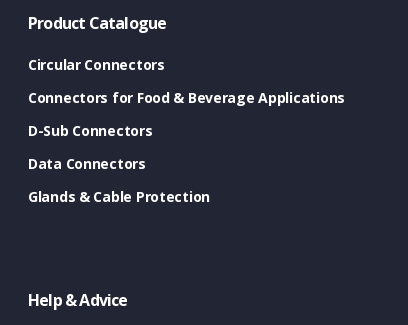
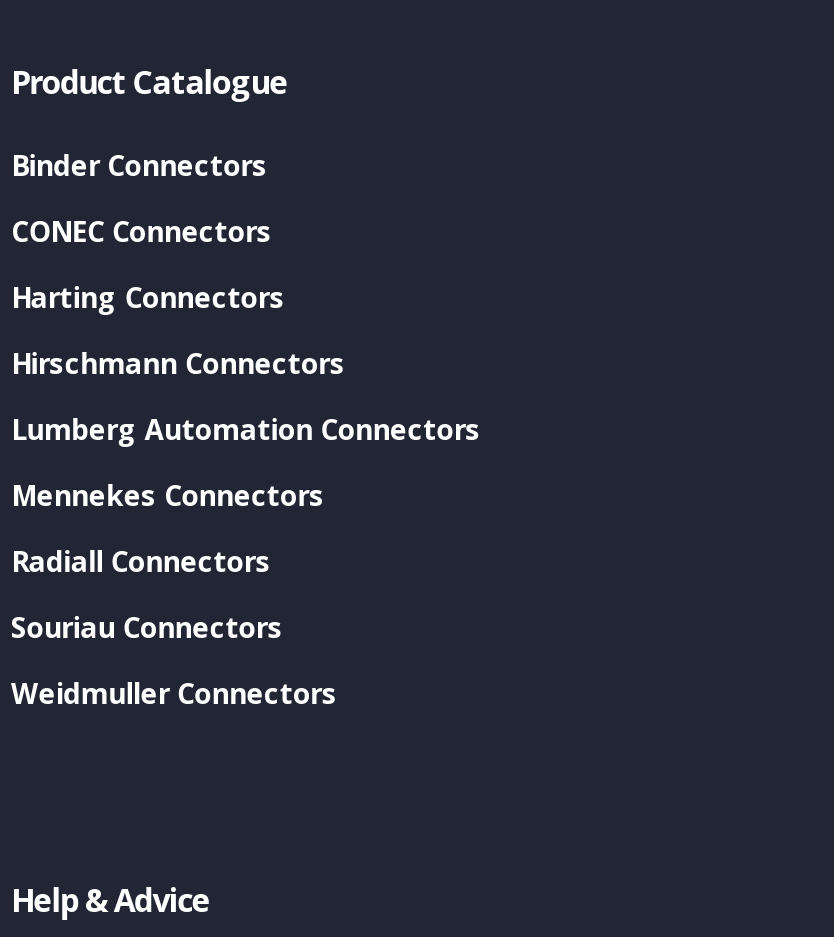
[28,55,345,206] Circular Connectors | Connectors for Food & Beverage Applications | D-Sub Connectors | Data Connectors | Glands & Cable Protection -> [11,146,481,712] Binder Connectors | CONEC Connectors | Harting Connectors | Hirschmann Connectors | Lumberg Automation Connectors | Mennekes Connectors | Radiall Connectors | Souriau Connectors | Weidmuller Connectors

